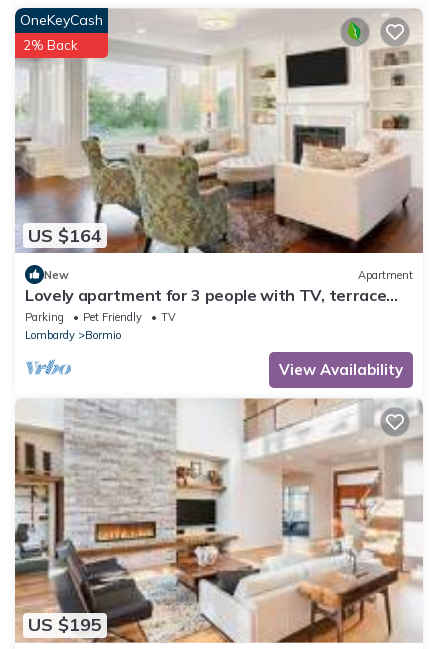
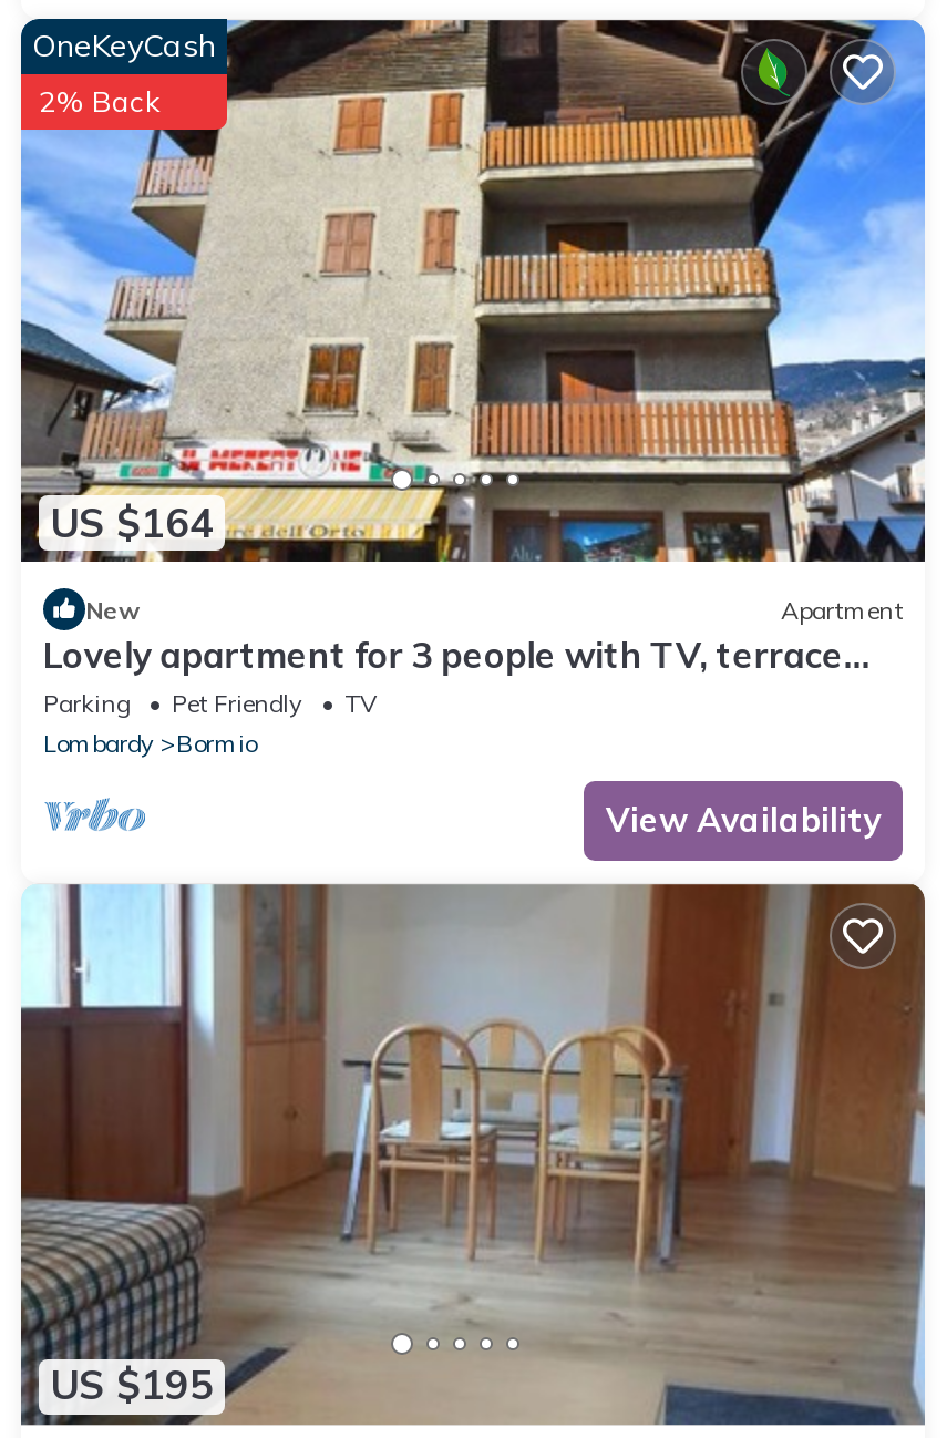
[14,9,424,254] [image] -> [19,19,927,564] [image]
[14,398,423,644] [image] -> [19,881,927,1428] [image]

